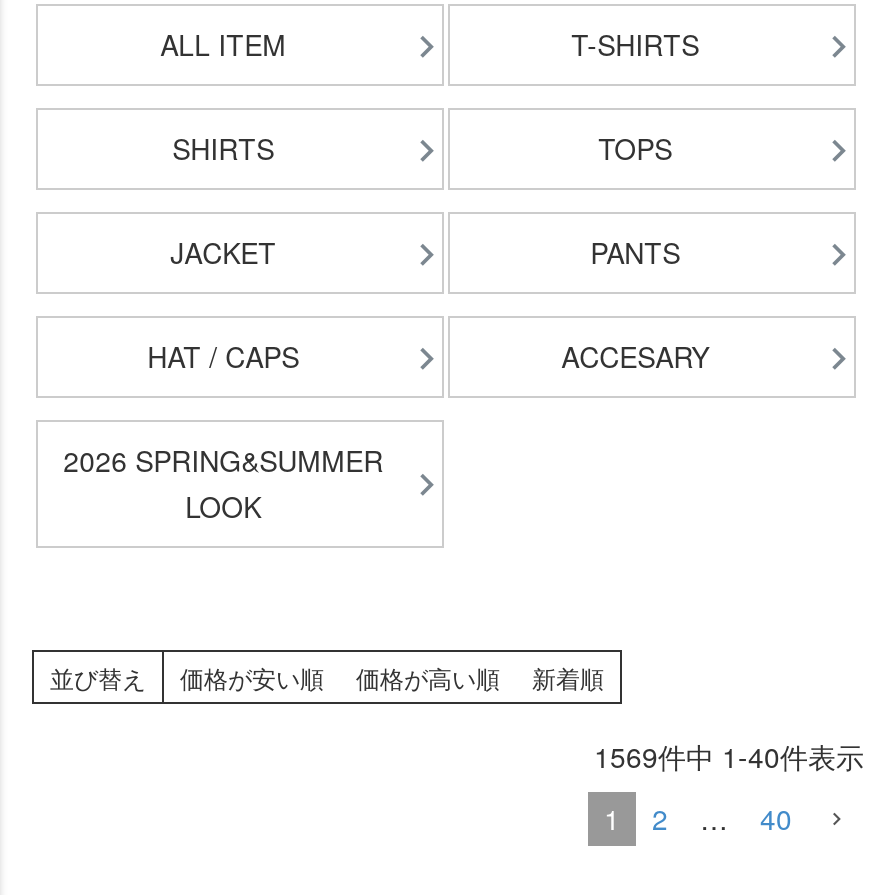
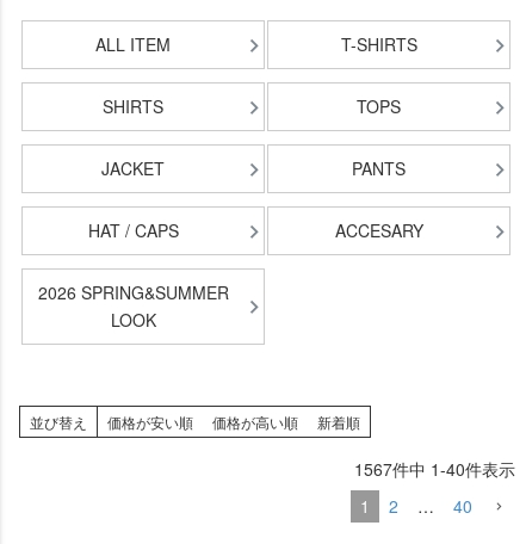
[594,736,864,776] 1569件中 1 - 40件表示 -> [354,457,515,481] 1567件中 1 - 40件表示

